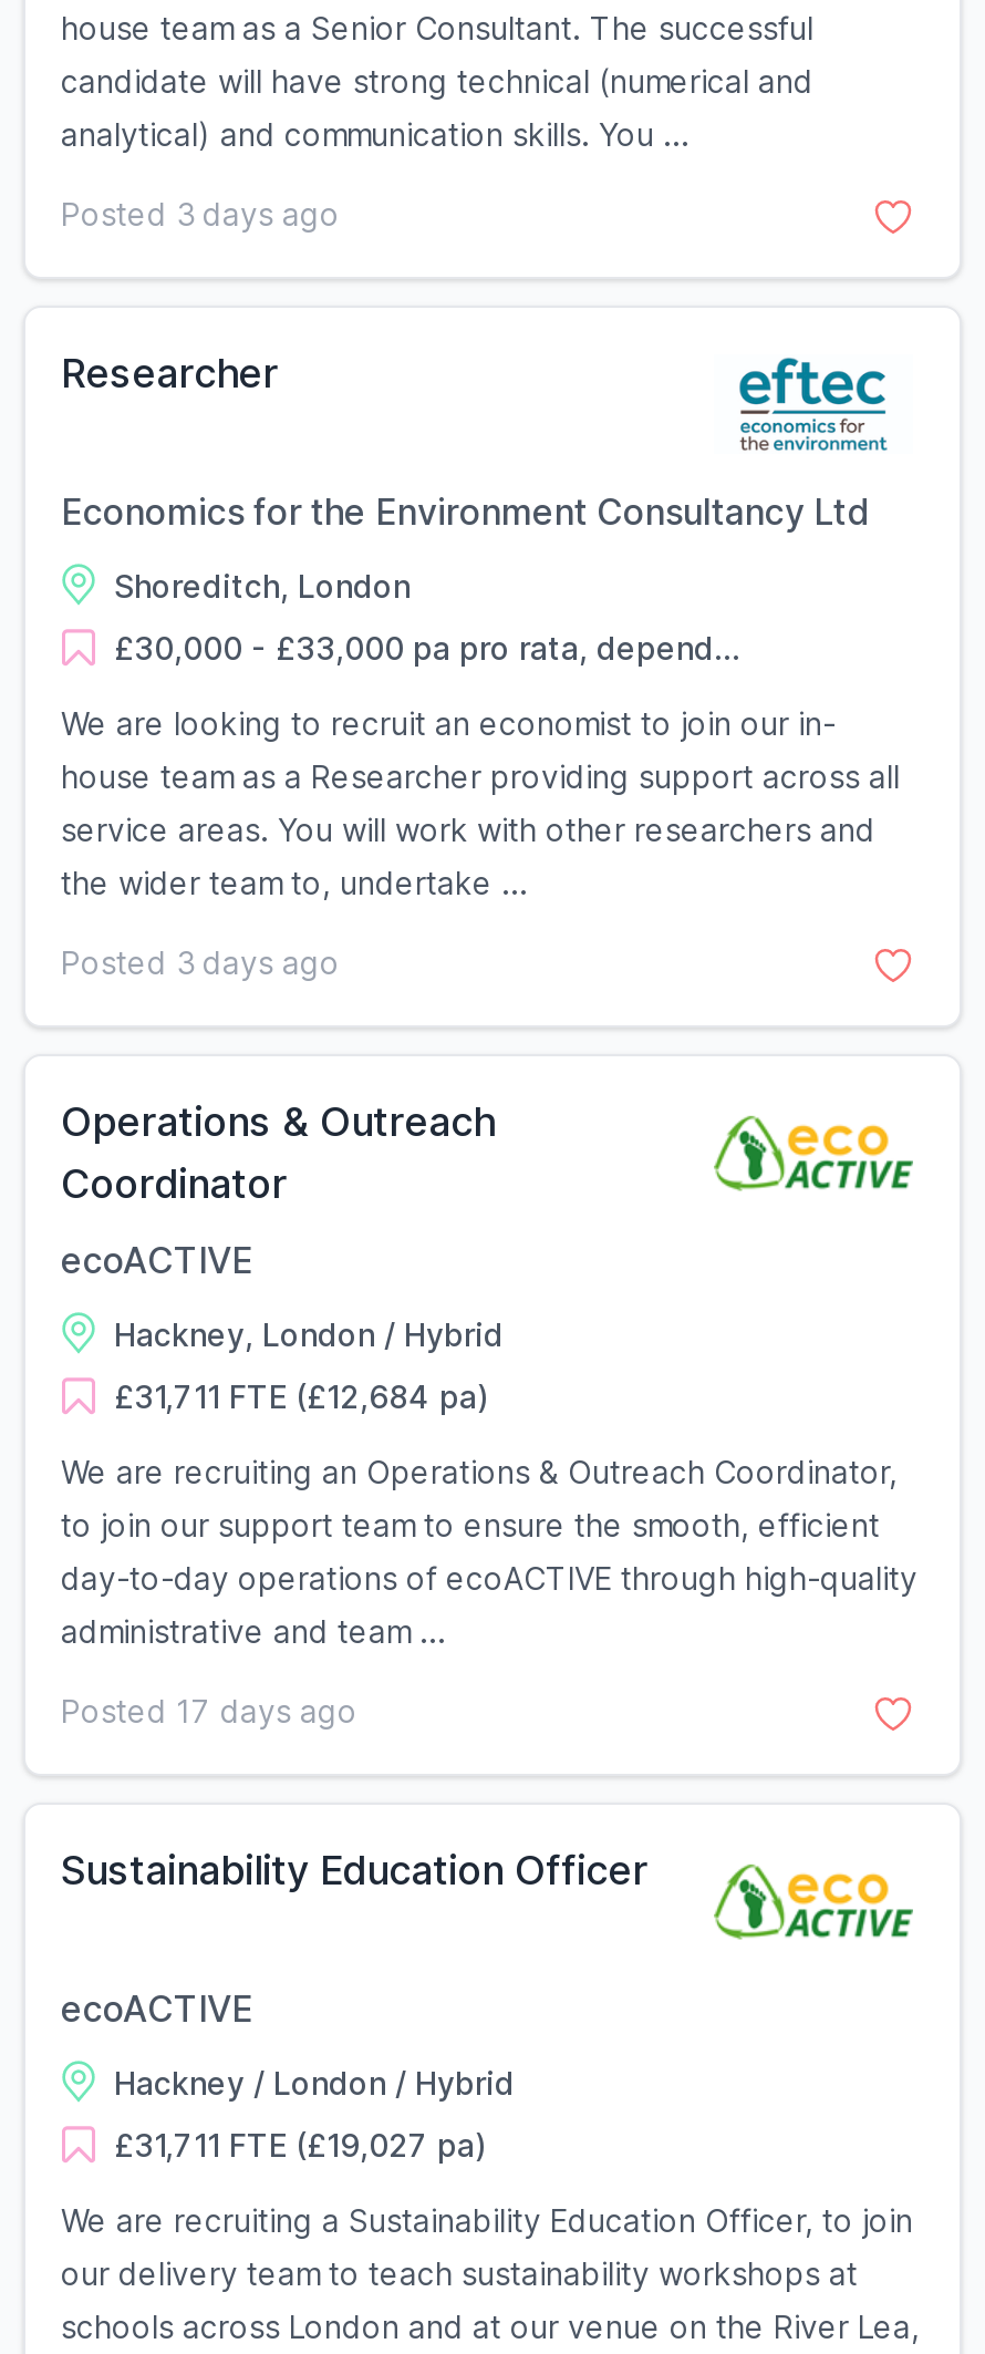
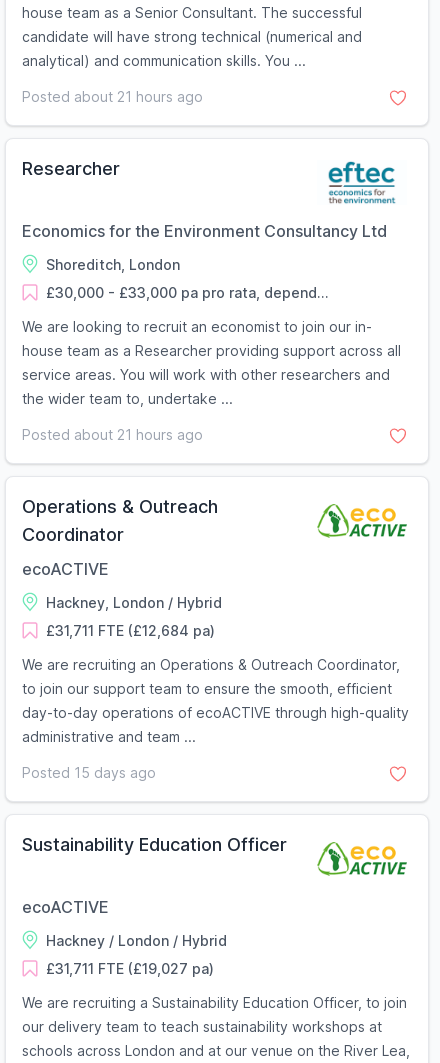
[61,195,340,233] Posted 3 days ago -> [22,88,203,105] Posted about 21 hours ago
[61,944,340,981] Posted 3 days ago -> [22,426,203,443] Posted about 21 hours ago
[61,1692,357,1730] Posted 17 days ago -> [22,764,156,781] Posted 15 days ago

